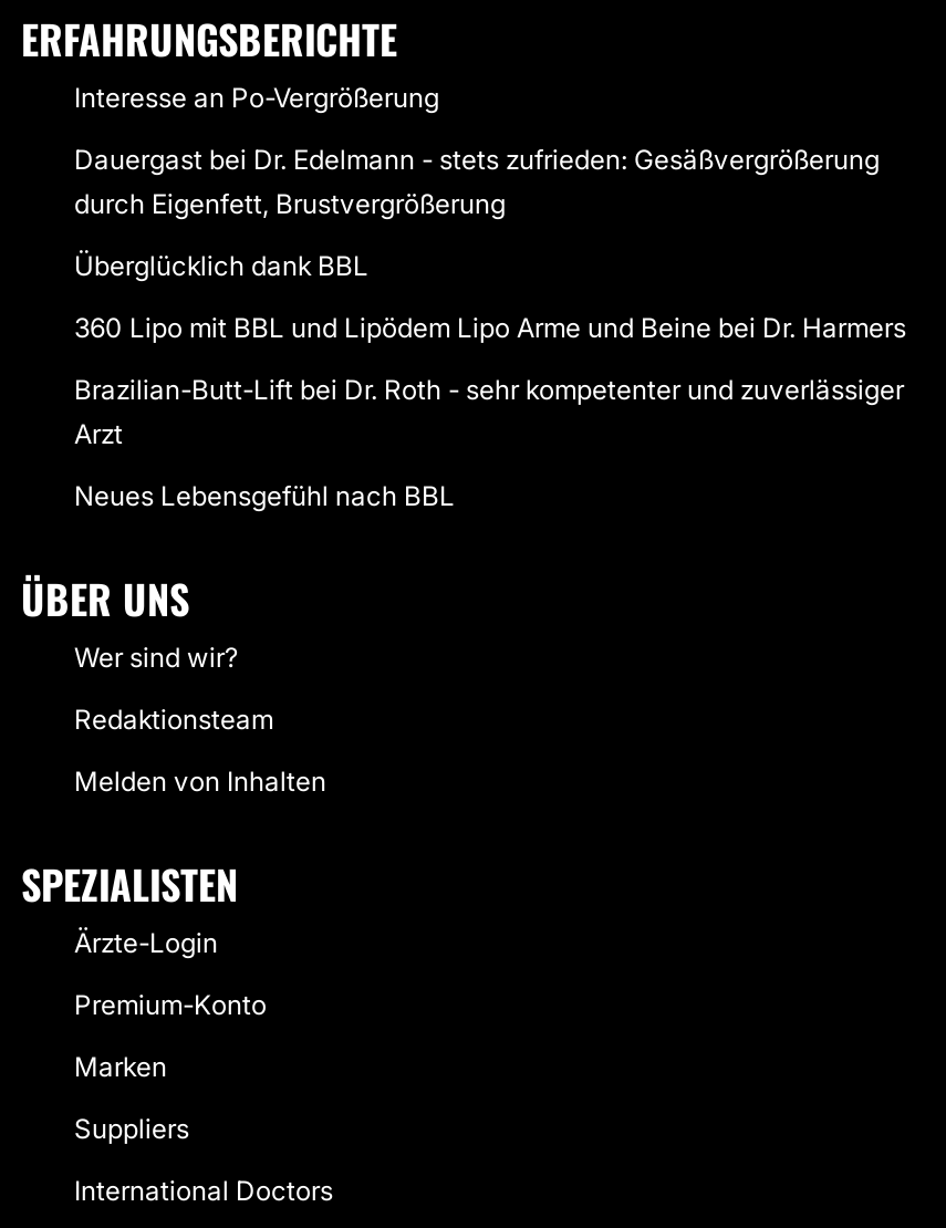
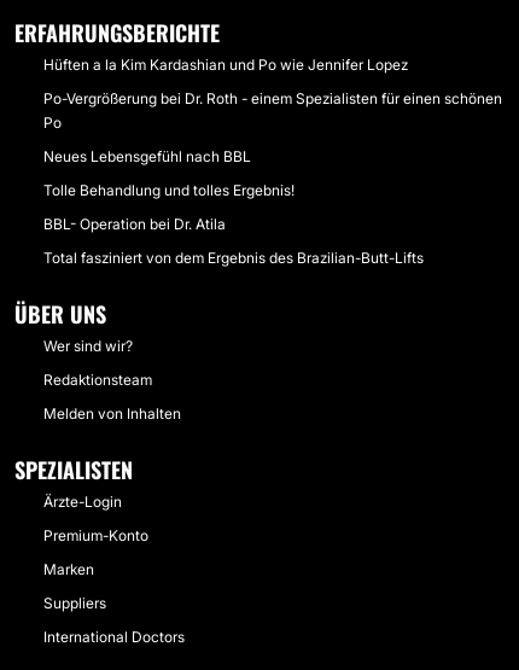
[74,81,906,450] Interesse an Po-Vergrößerung | Dauergast bei Dr. Edelmann - stets zufrieden: Gesäßvergrößerung | durch Eigenfett, Brustvergrößerung | Überglücklich dank BBL | 360 Lipo mit BBL und Lipödem Lipo Arme und Beine bei Dr. Harmers | Brazilian-Butt-Lift bei Dr. Roth - sehr kompetenter und zuverlässiger | Arzt -> [43,56,502,132] Hüften a la Kim Kardashian und Po wie Jennifer Lopez | Po-Vergrößerung bei Dr. Roth - einem Spezialisten für einen schönen | Po
moved [74,479,455,512] -> [43,147,251,165]: Neues Lebensgefühl nach BBL
none -> [43,181,424,267] Tolle Behandlung und tolles Ergebnis! | BBL- Operation bei Dr. Atila | Total fasziniert von dem Ergebnis des Brazilian-Butt-Lifts

